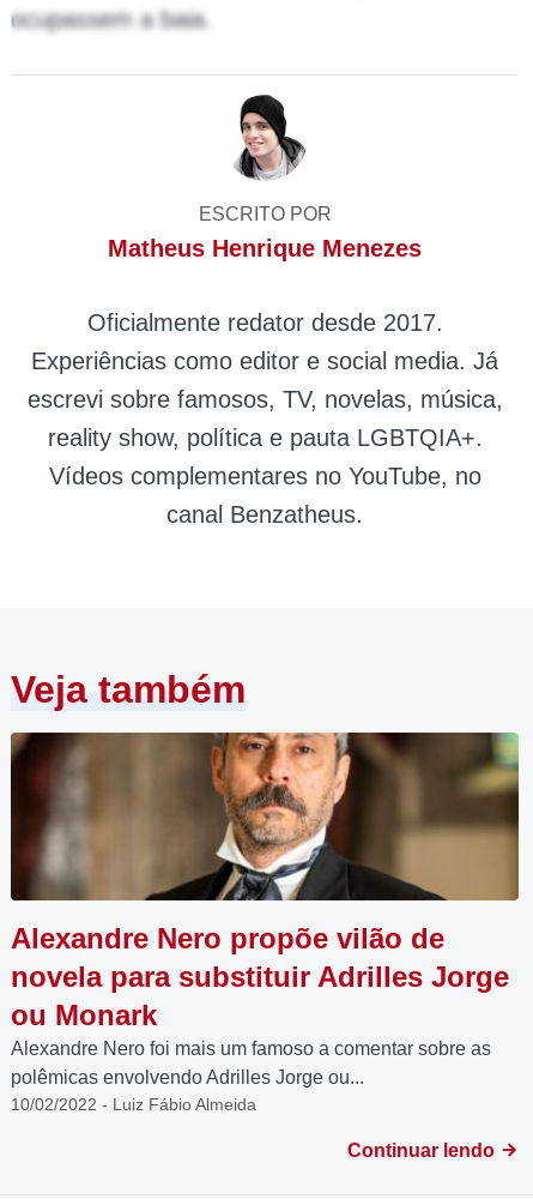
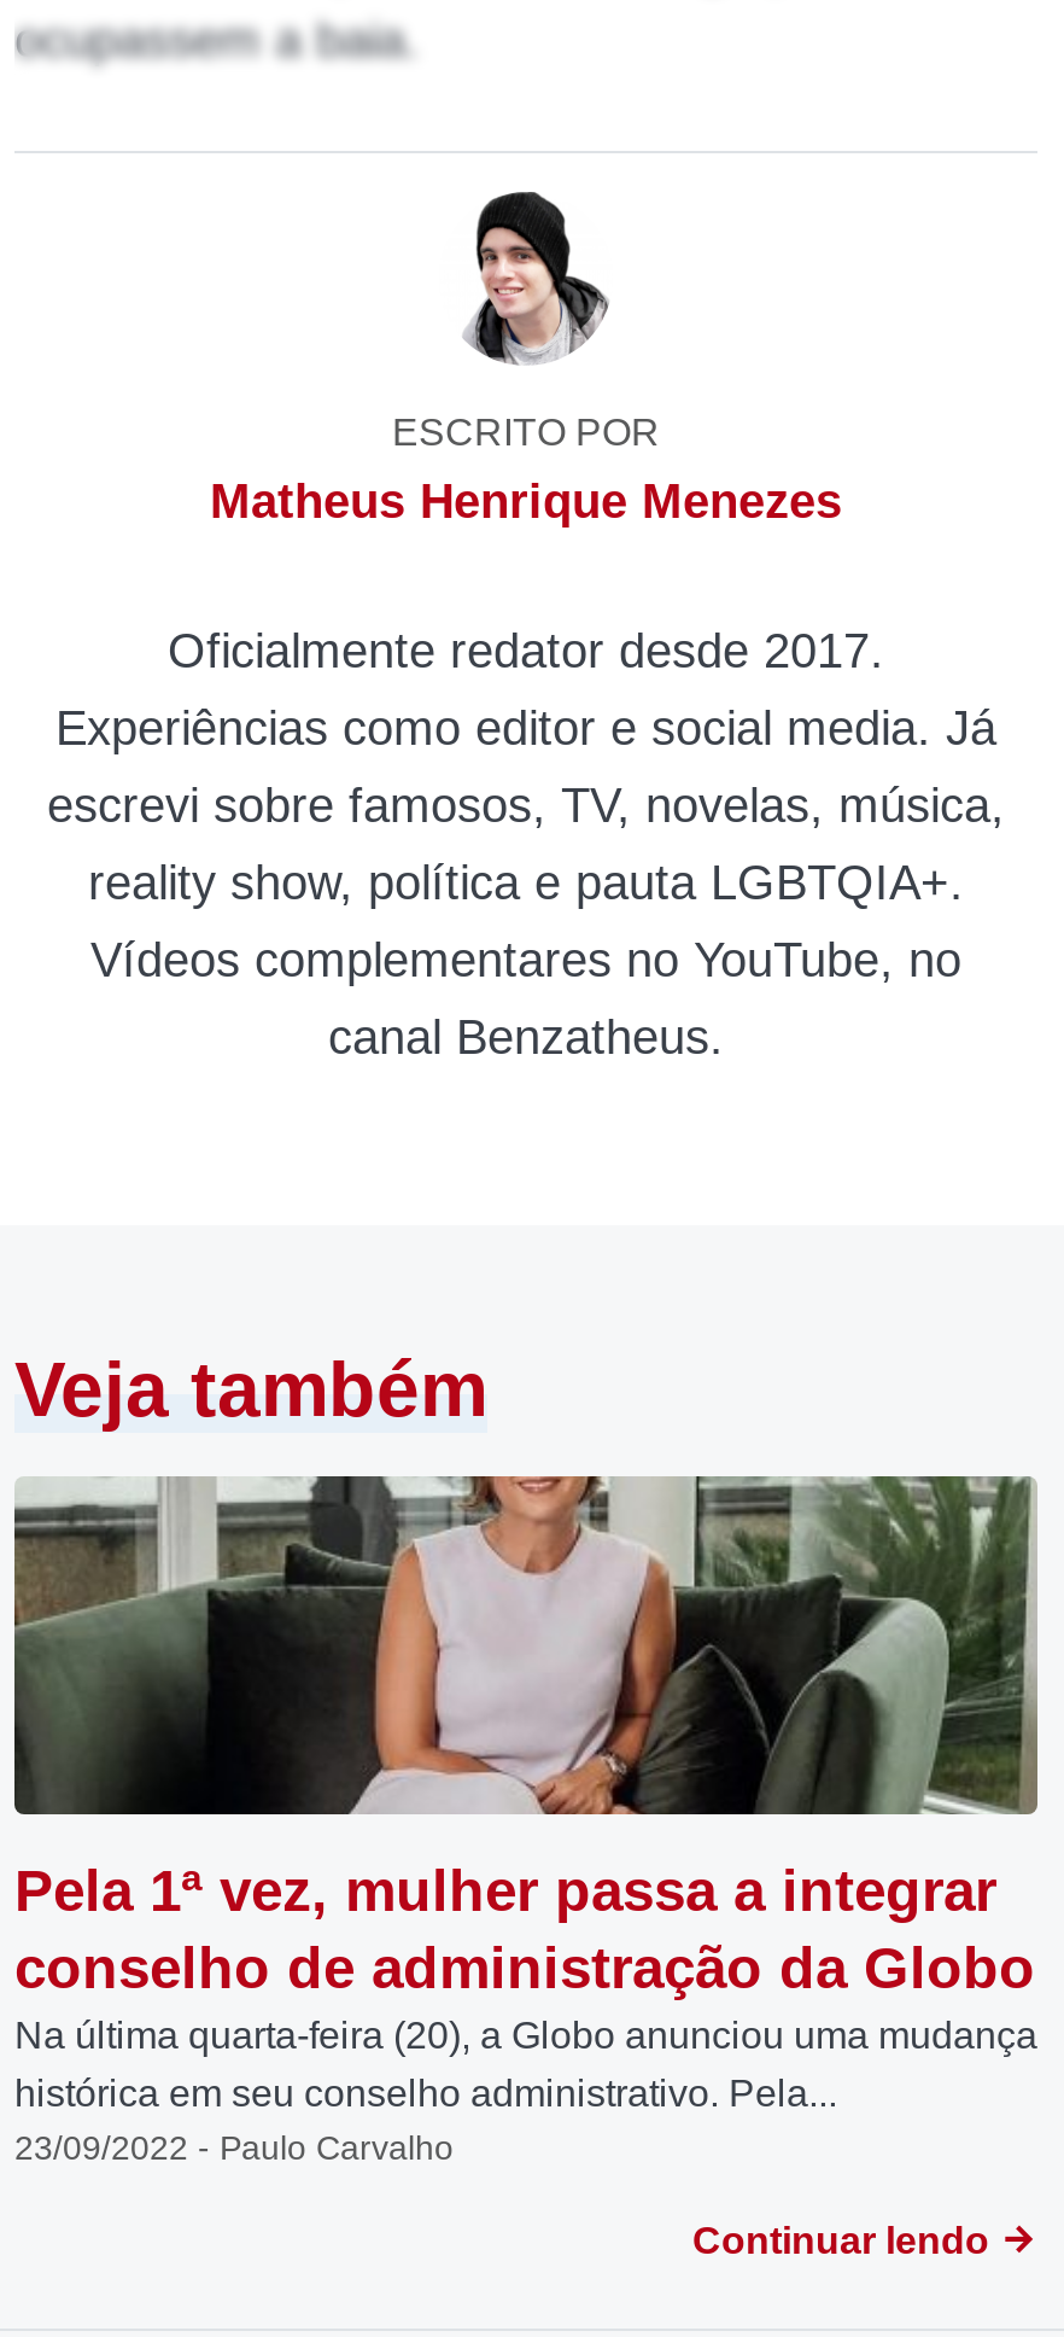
[11,731,519,1114] [image] | Alexandre Nero propõe vilão de | novela para substituir Adrilles Jorge | ou Monark | Alexandre Nero foi mais um famoso a comentar sobre as | polêmicas envolvendo Adrilles Jorge ou... | 10/02/2022 - Luiz Fábio Almeida -> [14,1475,1037,2167] [image] | Pela 1ª vez, mulher passa a integrar | conselho de administração da Globo | Na última quarta-feira (20), a Globo anunciou uma mudança | histórica em seu conselho administrativo. Pela... | 23/09/2022 - Paulo Carvalho

